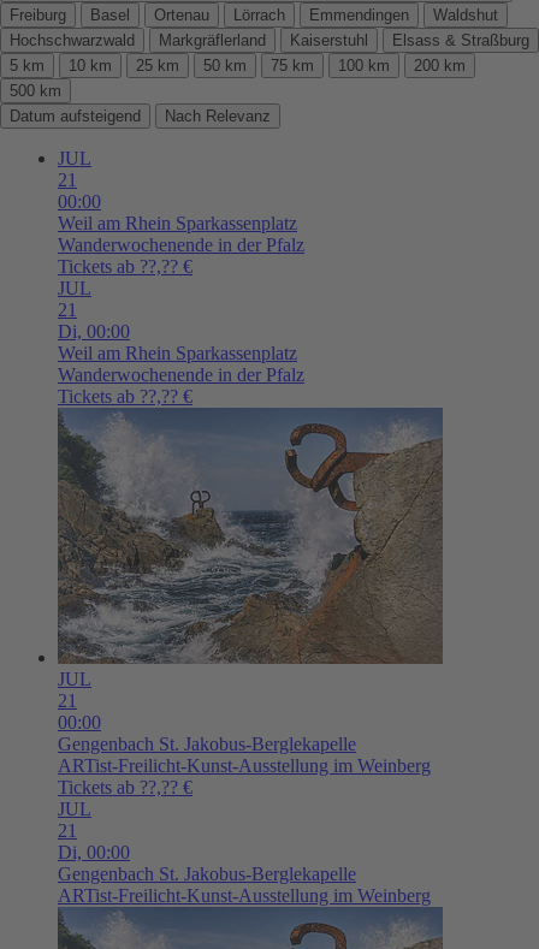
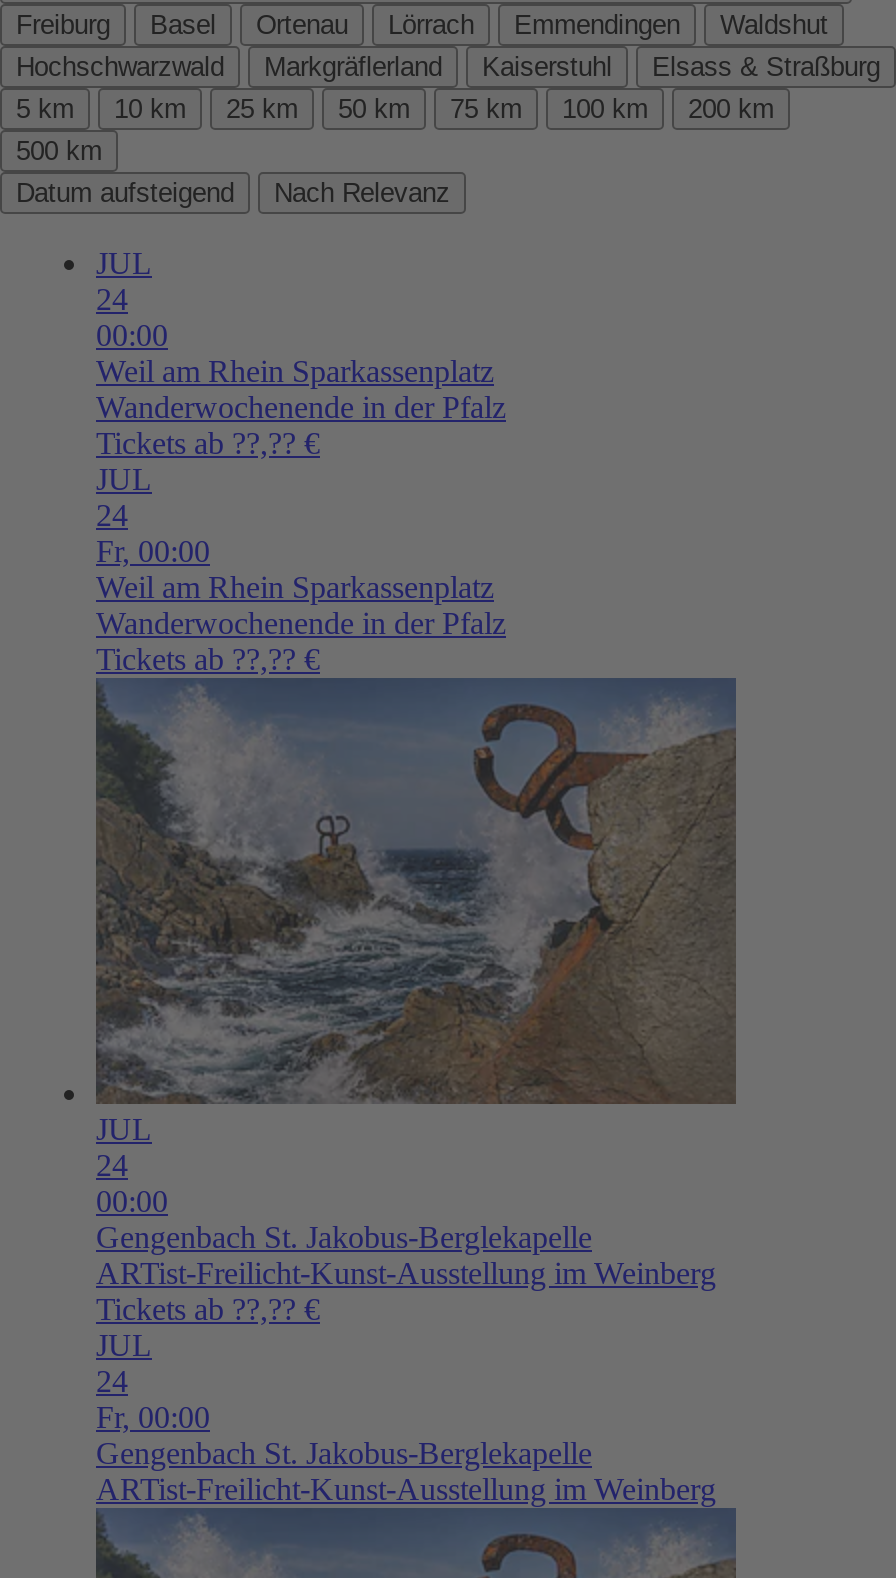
[58,169,77,190] 21 -> [96,282,128,316] 24
[58,299,130,341] 21 | Di, 00:00 -> [96,498,210,568] 24 | Fr, 00:00
[58,690,77,711] 21 -> [96,1148,128,1182] 24
[58,820,130,862] 21 | Di, 00:00 -> [96,1364,210,1434] 24 | Fr, 00:00

